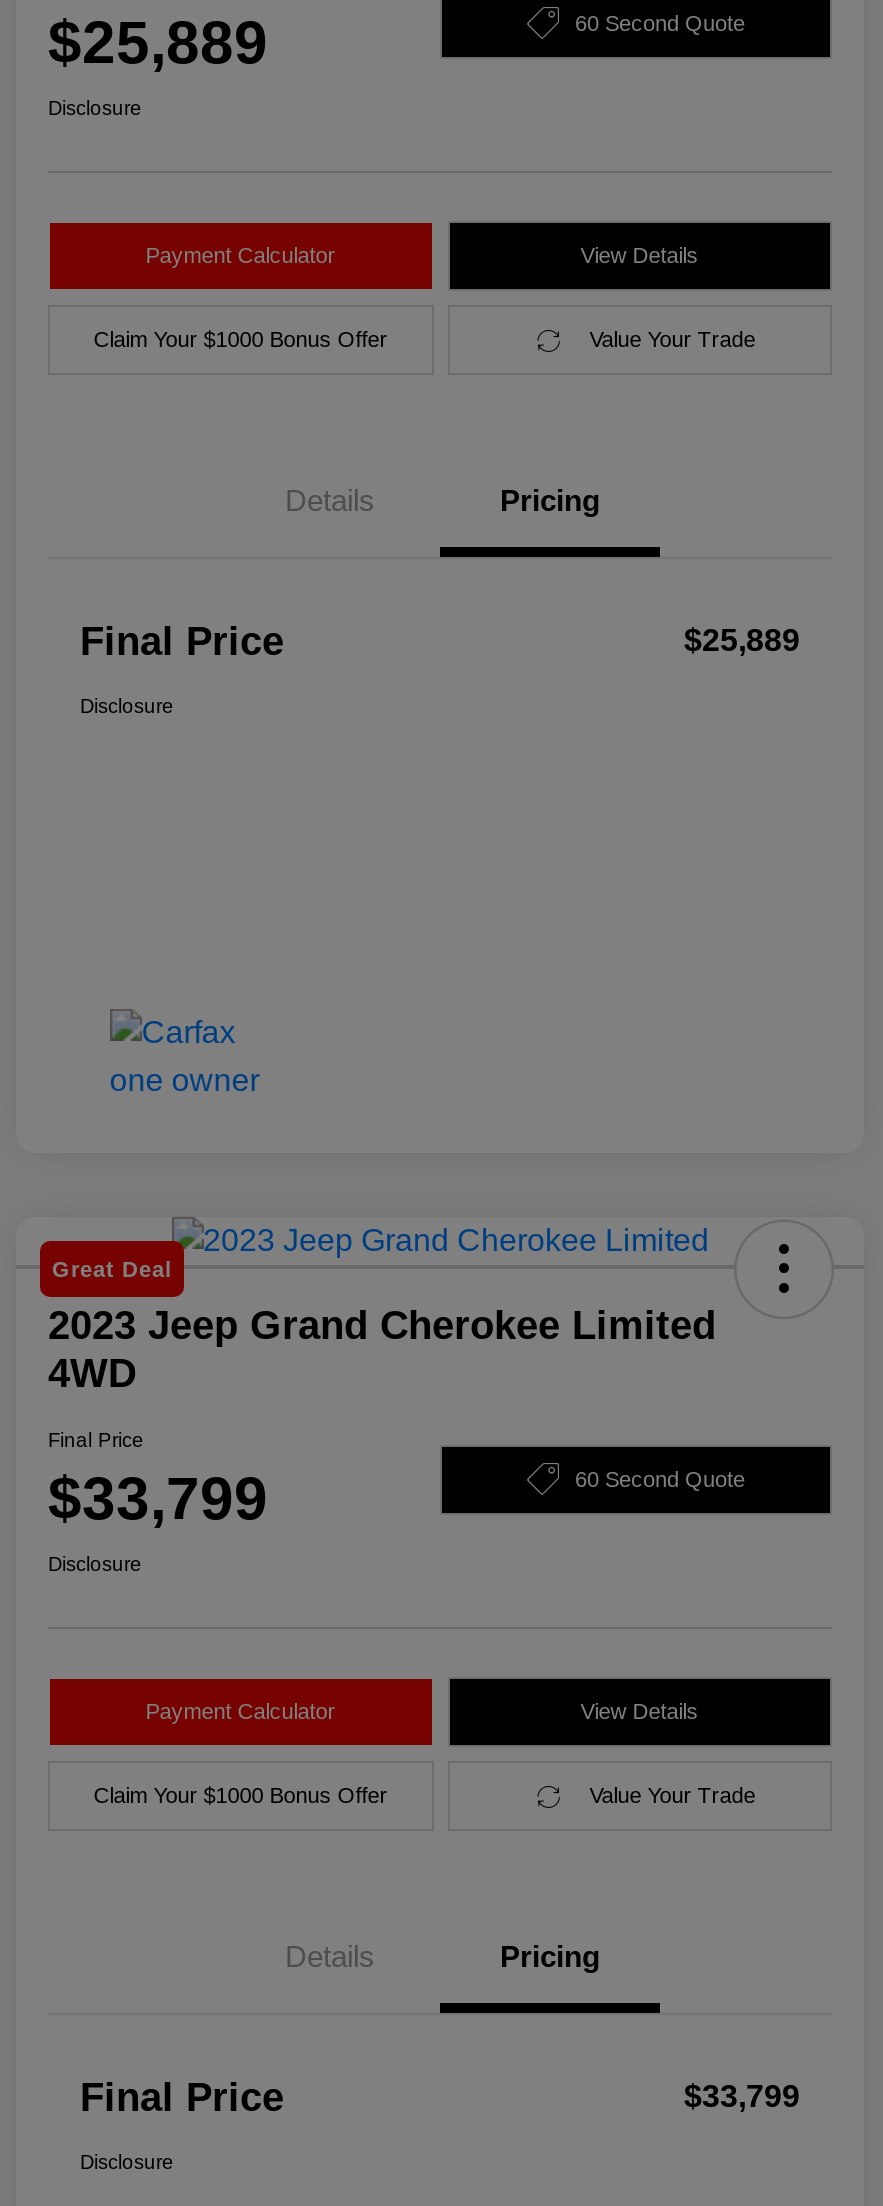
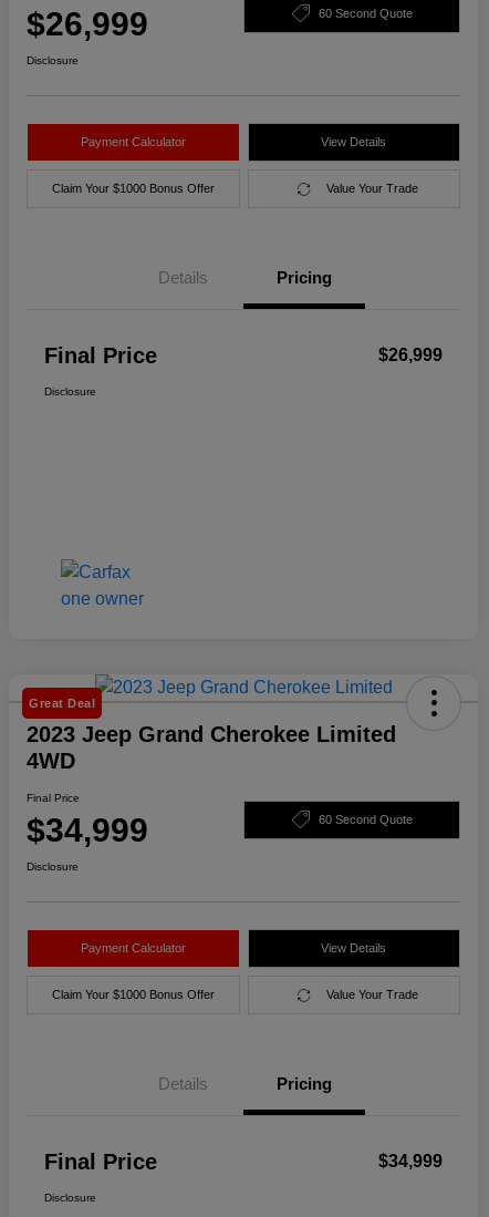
[48,9,268,75] $25,889 -> [27,6,148,42] $26,999
[684,623,800,657] $25,889 -> [378,346,443,365] $26,999
[48,1465,268,1531] $33,799 -> [27,812,148,848] $34,999
[684,2079,800,2113] $33,799 -> [378,1152,443,1171] $34,999

